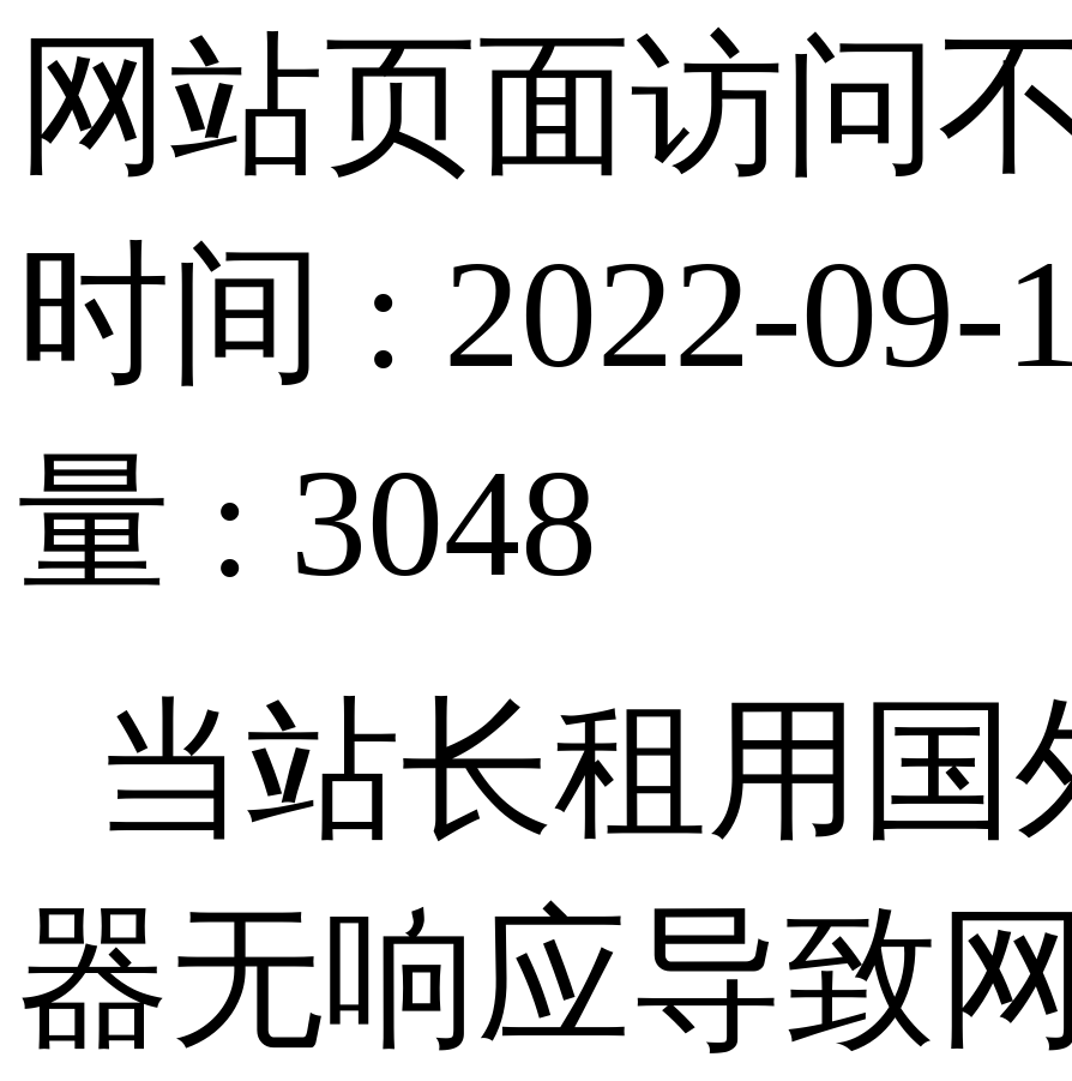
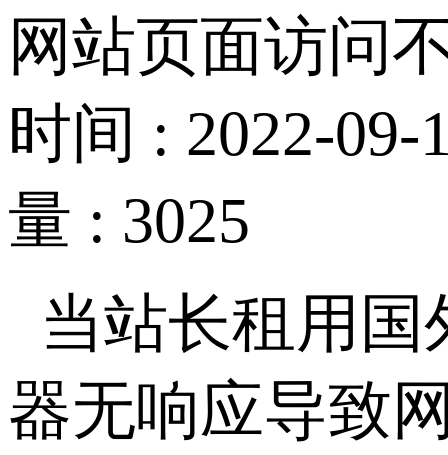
[17,438,597,608] 量 : 3048 -> [8,185,250,256] 量 : 3025

